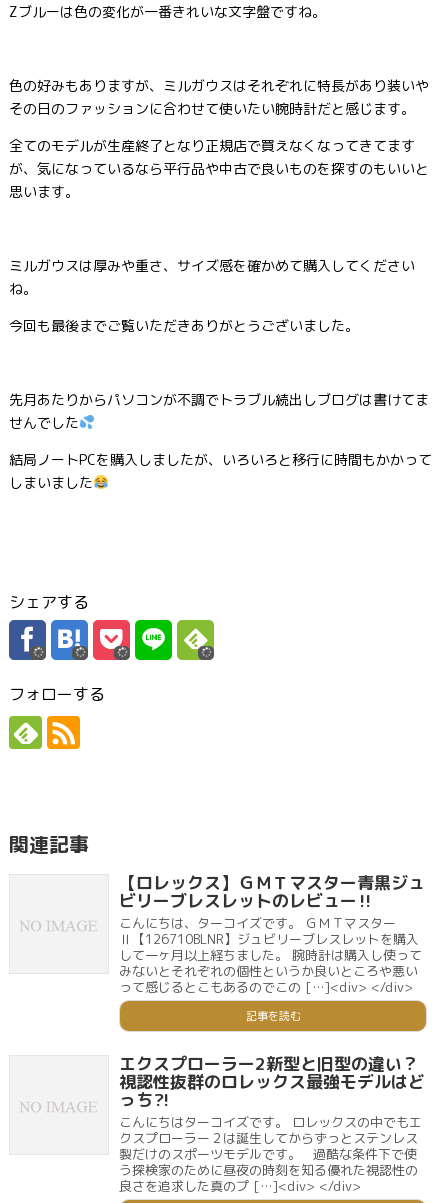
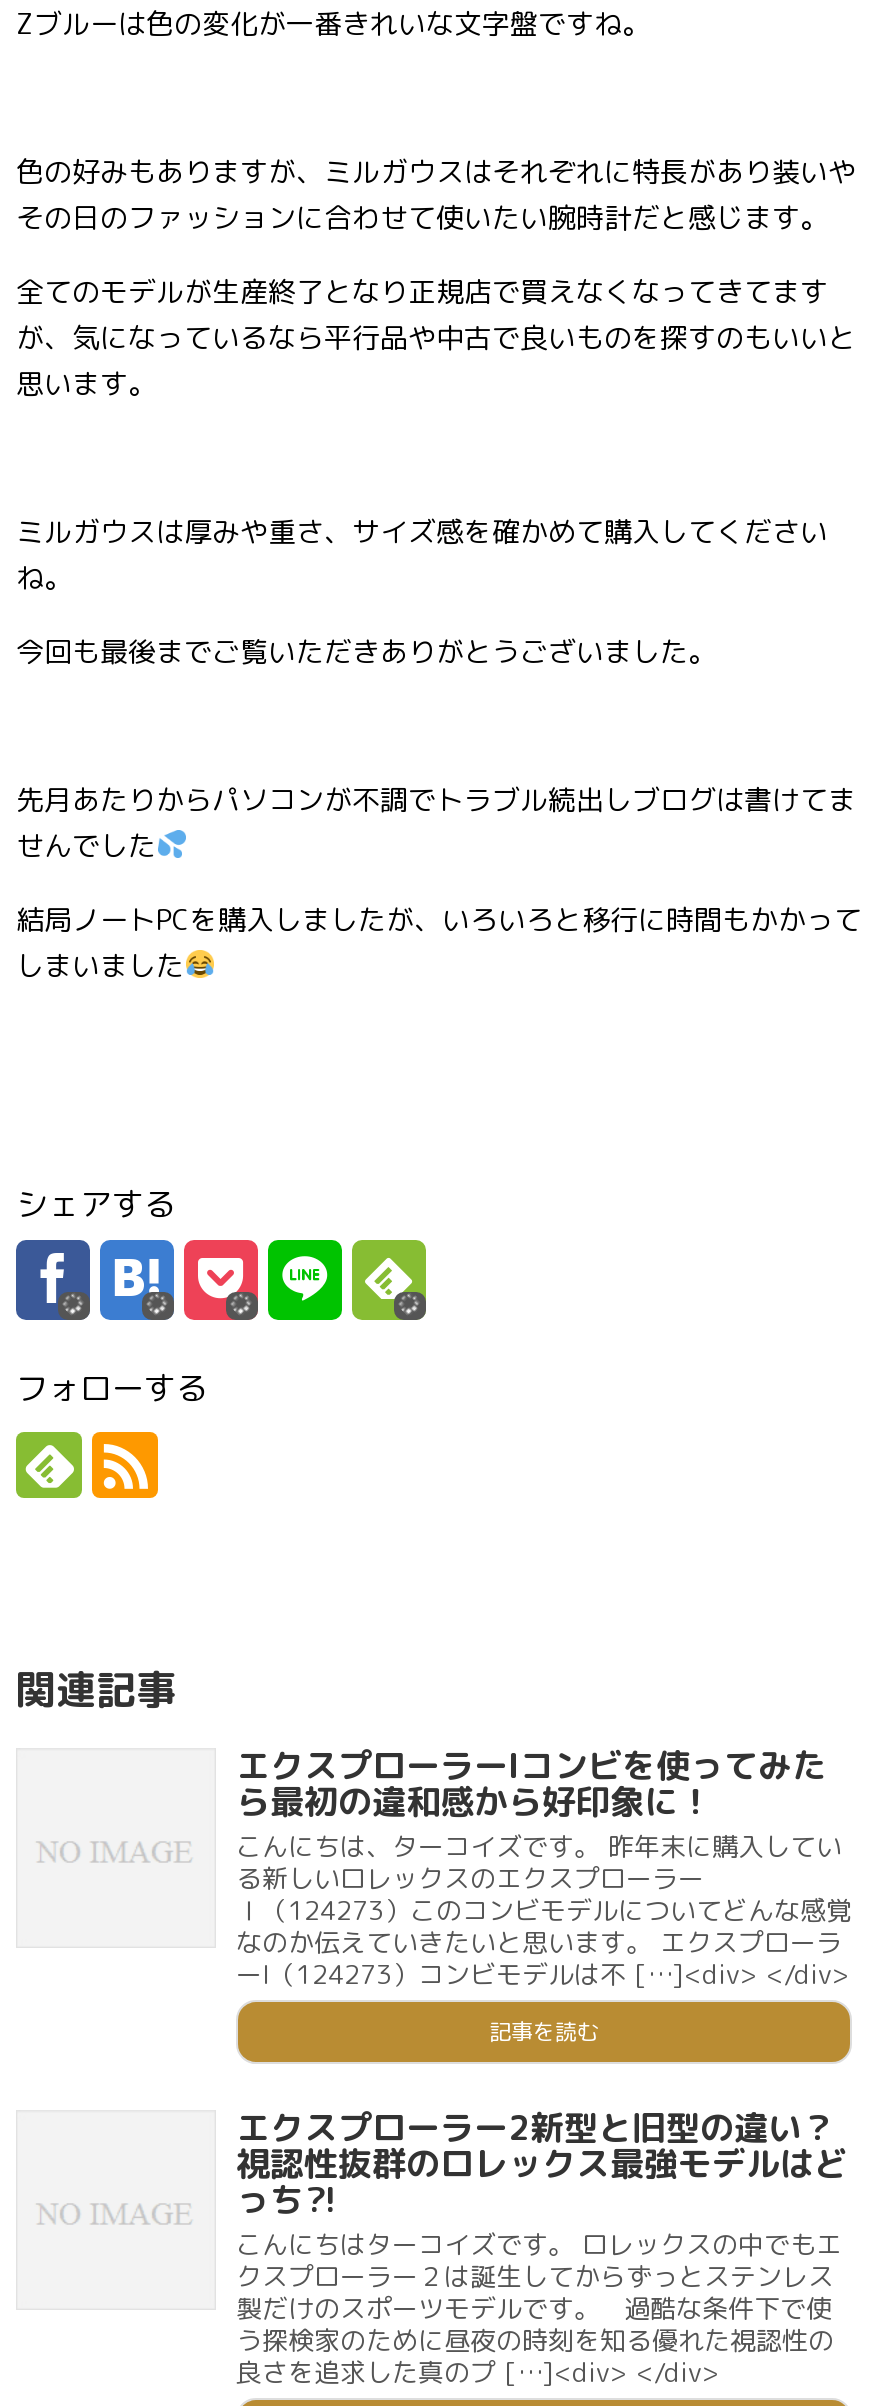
[119,871,425,996] 【ロレックス】ＧＭＴマスター青黒ジュ | ビリーブレスレットのレビュー‼ | こんにちは、ターコイズです。 ＧＭＴマスター | Ⅱ【126710BLNR】ジュビリーブレスレットを購入 | して一ヶ月以上経ちました。 腕時計は購入し使って | みないとそれぞれの個性というか良いところや悪い | って感じるとこもあるのでこの […]<div> </div> -> [236,1742,852,1992] エクスプローラーIコンビを使ってみた | ら最初の違和感から好印象に！ | こんにちは、ターコイズです。 昨年末に購入してい | る新しいロレックスのエクスプローラー | Ⅰ（124273）このコンビモデルについてどんな感覚 | なのか伝えていきたいと思います。 エクスプローラ | ーI（124273）コンビモデルは不 […]<div> </div>

